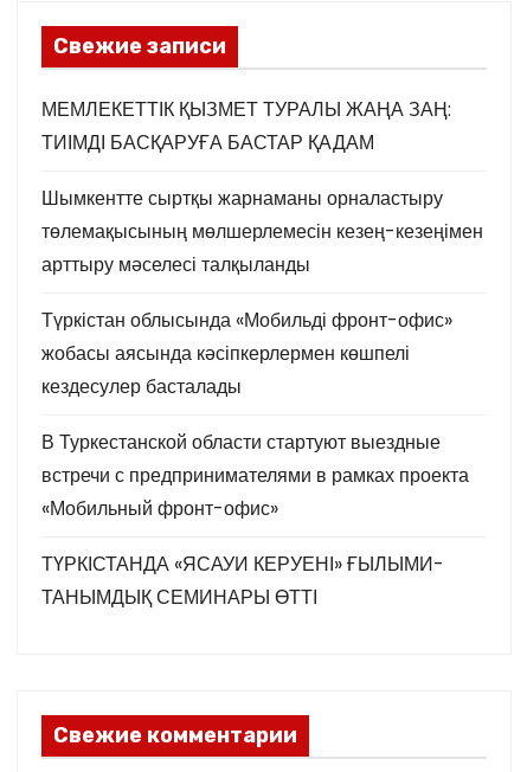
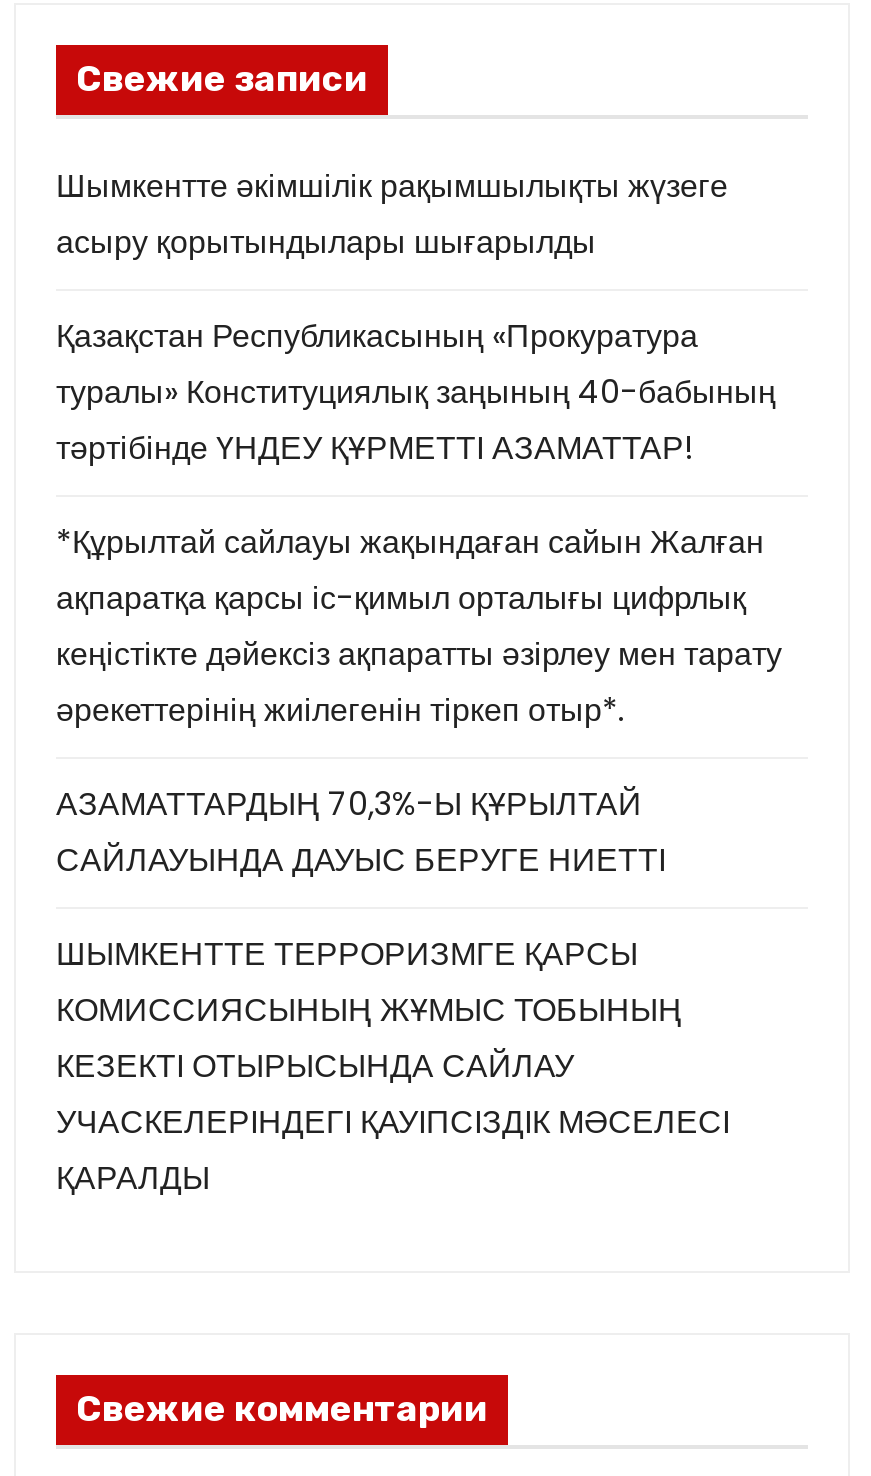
[41,96,451,157] МЕМЛЕКЕТТІК ҚЫЗМЕТ ТУРАЛЫ ЖАҢА ЗАҢ: | ТИІМДІ БАСҚАРУҒА БАСТАР ҚАДАМ -> [56,163,728,265] Шымкентте әкімшілік рақымшылықты жүзеге | асыру қорытындылары шығарылды
[41,185,483,279] Шымкентте сыртқы жарнаманы орналастыру | төлемақысының мөлшерлемесін кезең-кезеңімен | арттыру мәселесі талқыланды -> [56,313,776,471] Қазақстан Республикасының «Прокуратура | туралы» Конституциялық заңының 40-бабының | тәртібінде ҮНДЕУ ҚҰРМЕТТІ АЗАМАТТАР!
[41,307,452,401] Түркістан облысында «Мобильді фронт-офис» | жобасы аясында кәсіпкерлермен көшпелі | кездесулер басталады -> [56,519,782,733] *Құрылтай сайлауы жақындаған сайын Жалған | ақпаратқа қарсы іс-қимыл орталығы цифрлық | кеңістікте дәйексіз ақпаратты әзірлеу мен тарату | әрекеттерінің жиілегенін тіркеп отыр*.
[41,429,469,523] В Туркестанской области стартуют выездные | встречи с предпринимателями в рамках проекта | «Мобильный фронт-офис» -> [56,781,666,883] АЗАМАТТАРДЫҢ 70,3%-Ы ҚҰРЫЛТАЙ | САЙЛАУЫНДА ДАУЫС БЕРУГЕ НИЕТТІ
[41,551,444,611] ТҮРКІСТАНДА «ЯСАУИ КЕРУЕНІ» ҒЫЛЫМИ- | ТАНЫМДЫҚ СЕМИНАРЫ ӨТТІ -> [56,931,730,1201] ШЫМКЕНТТЕ ТЕРРОРИЗМГЕ ҚАРСЫ | КОМИССИЯСЫНЫҢ ЖҰМЫС ТОБЫНЫҢ | КЕЗЕКТІ ОТЫРЫСЫНДА САЙЛАУ | УЧАСКЕЛЕРІНДЕГІ ҚАУІПСІЗДІК МӘСЕЛЕСІ | ҚАРАЛДЫ

